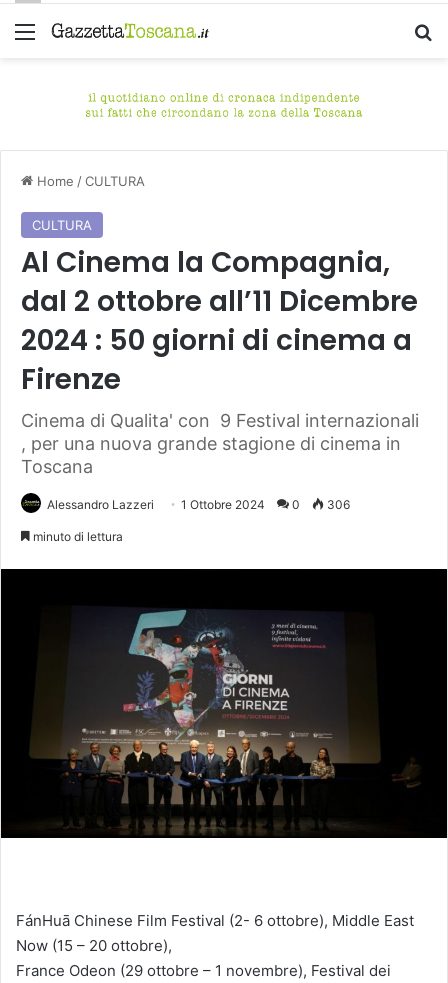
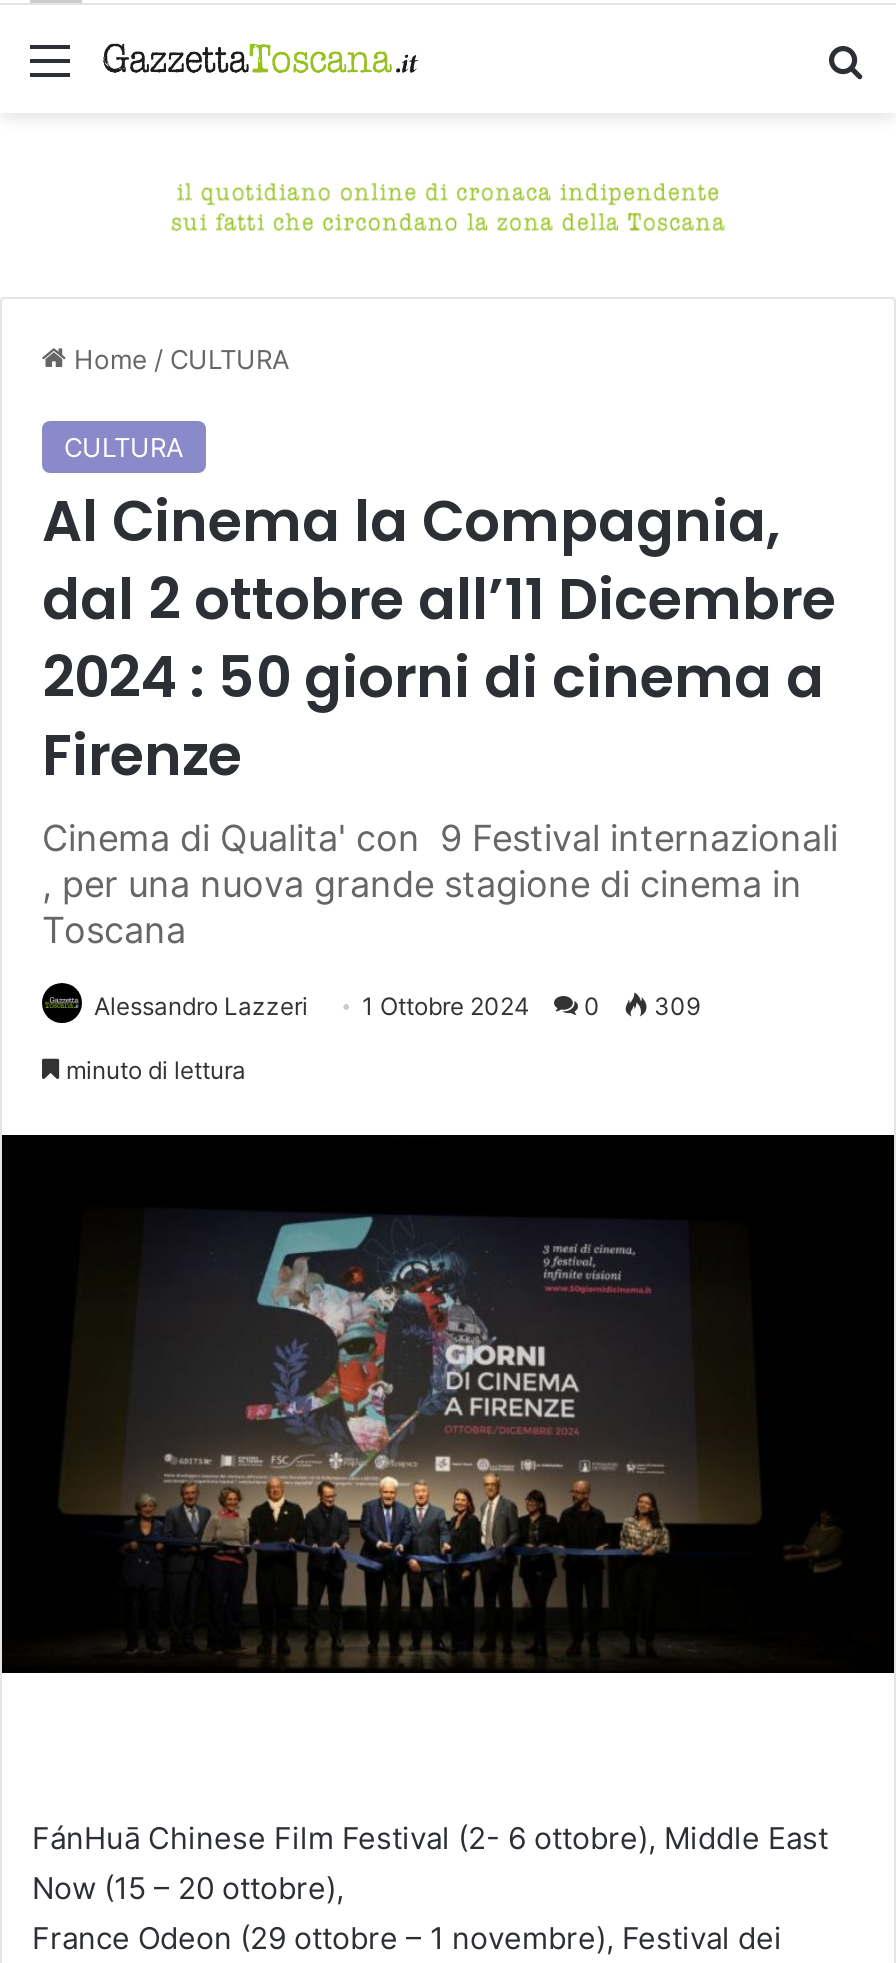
[47,497,350,512] Alessandro Lazzeri 1 Ottobre 2024 0 306 -> [94,991,700,1021] Alessandro Lazzeri 1 Ottobre 2024 0 309

